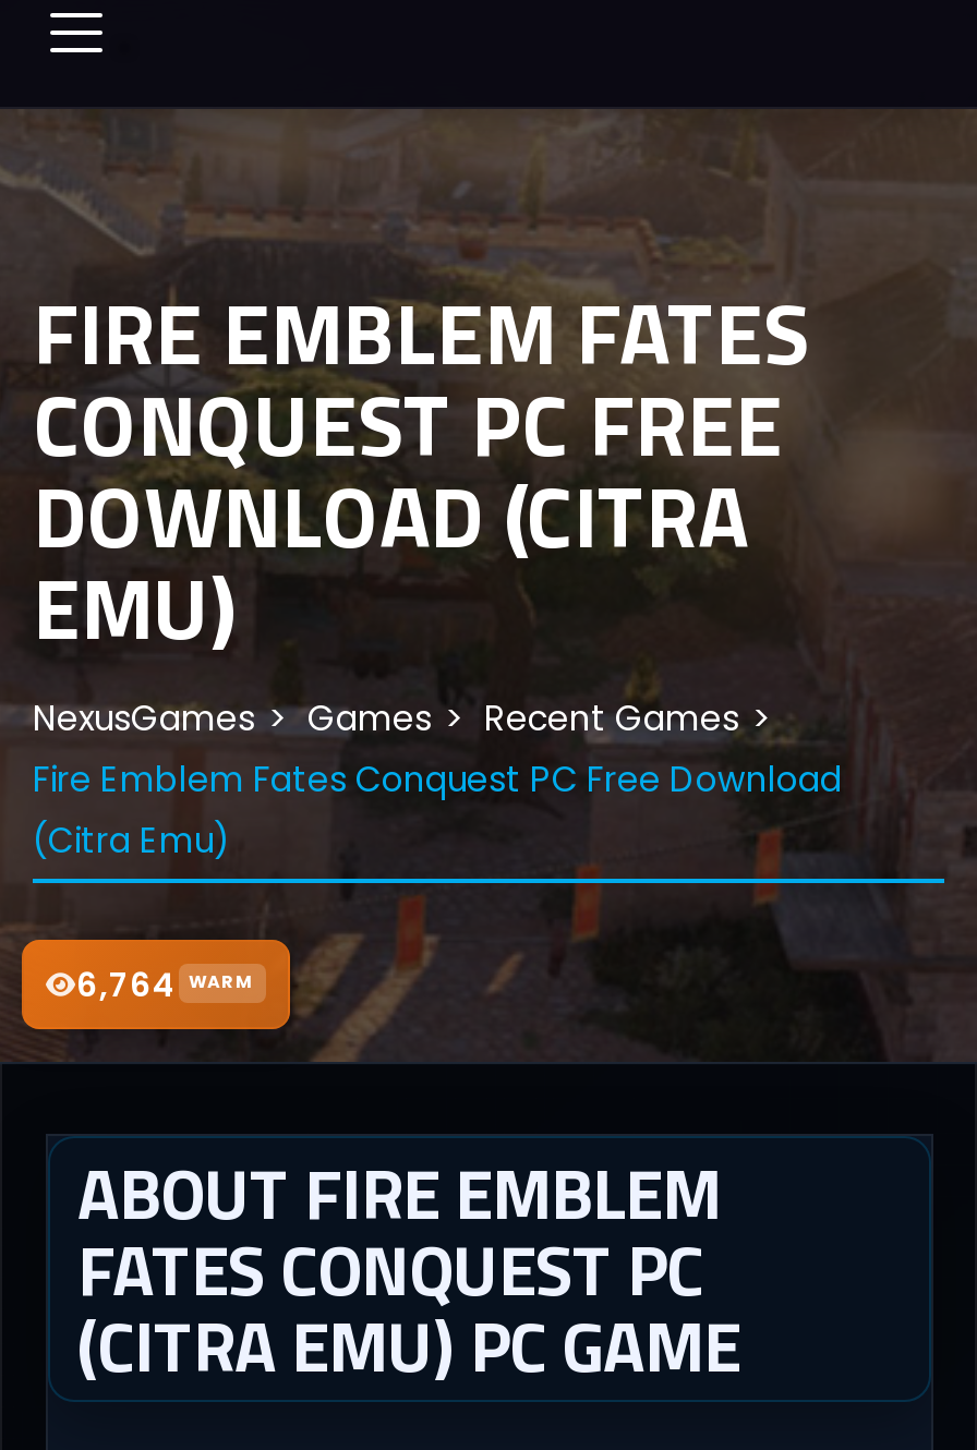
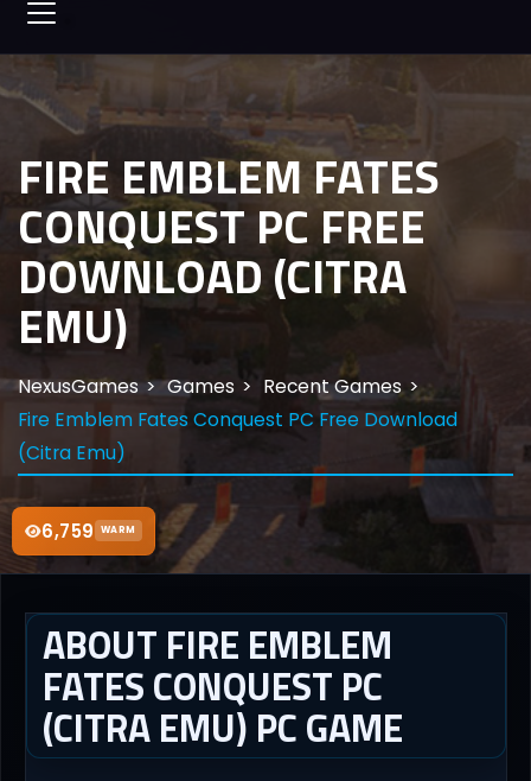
[76,962,254,1007] 6,764 WARM -> [41,519,136,544] 6,759 WARM

